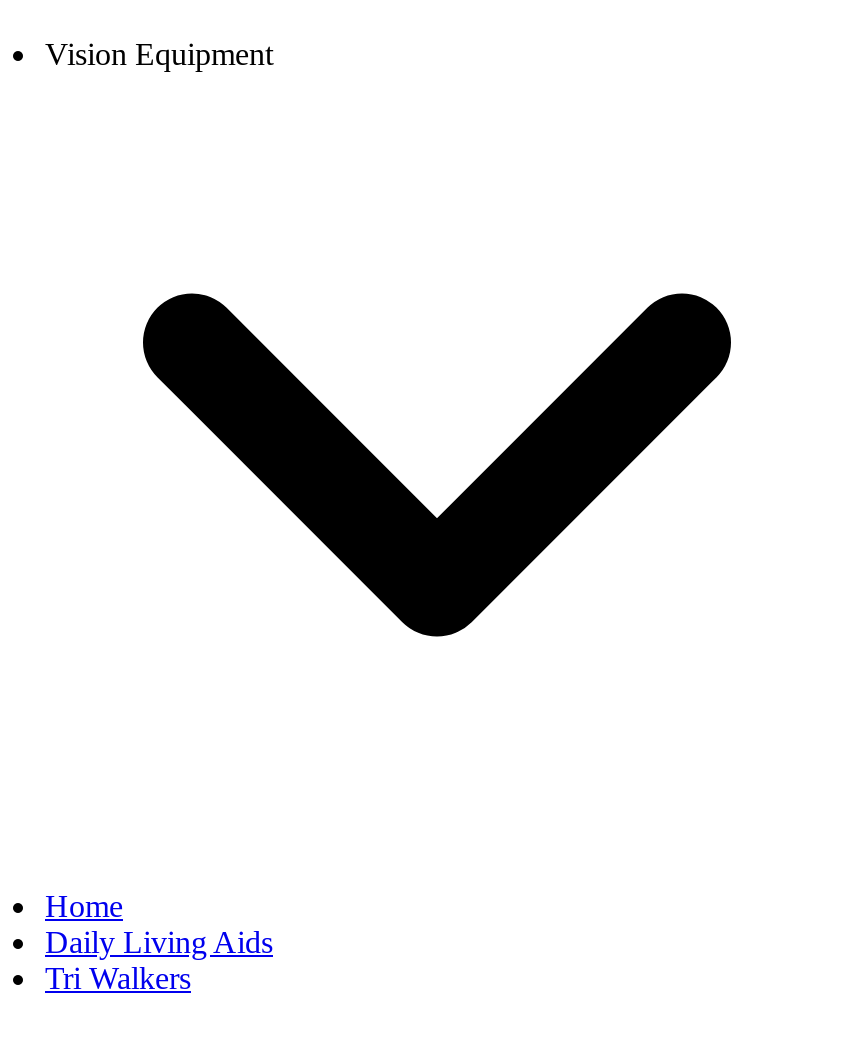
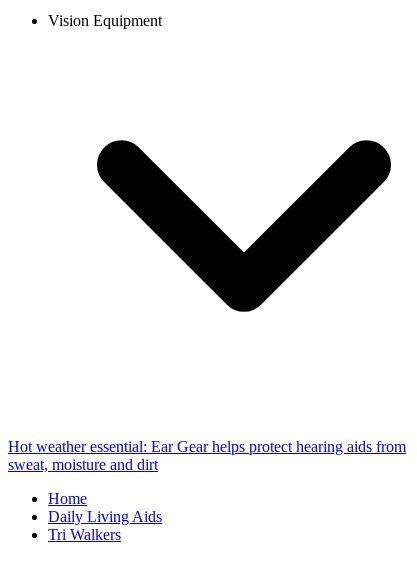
none -> [8,438,406,473] Hot weather essential: Ear Gear helps protect hearing aids from | sweat, moisture and dirt

